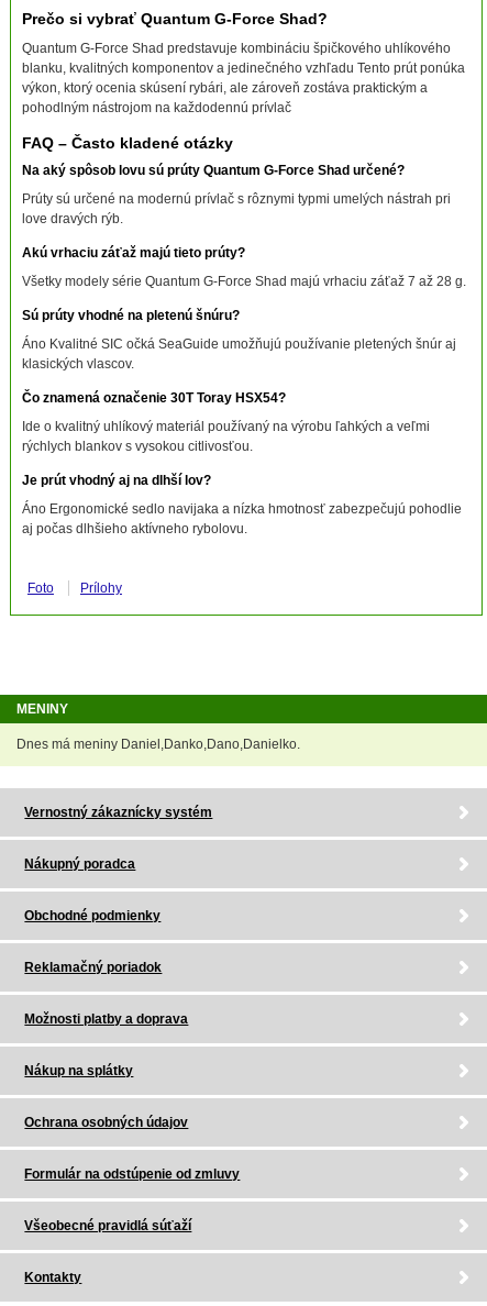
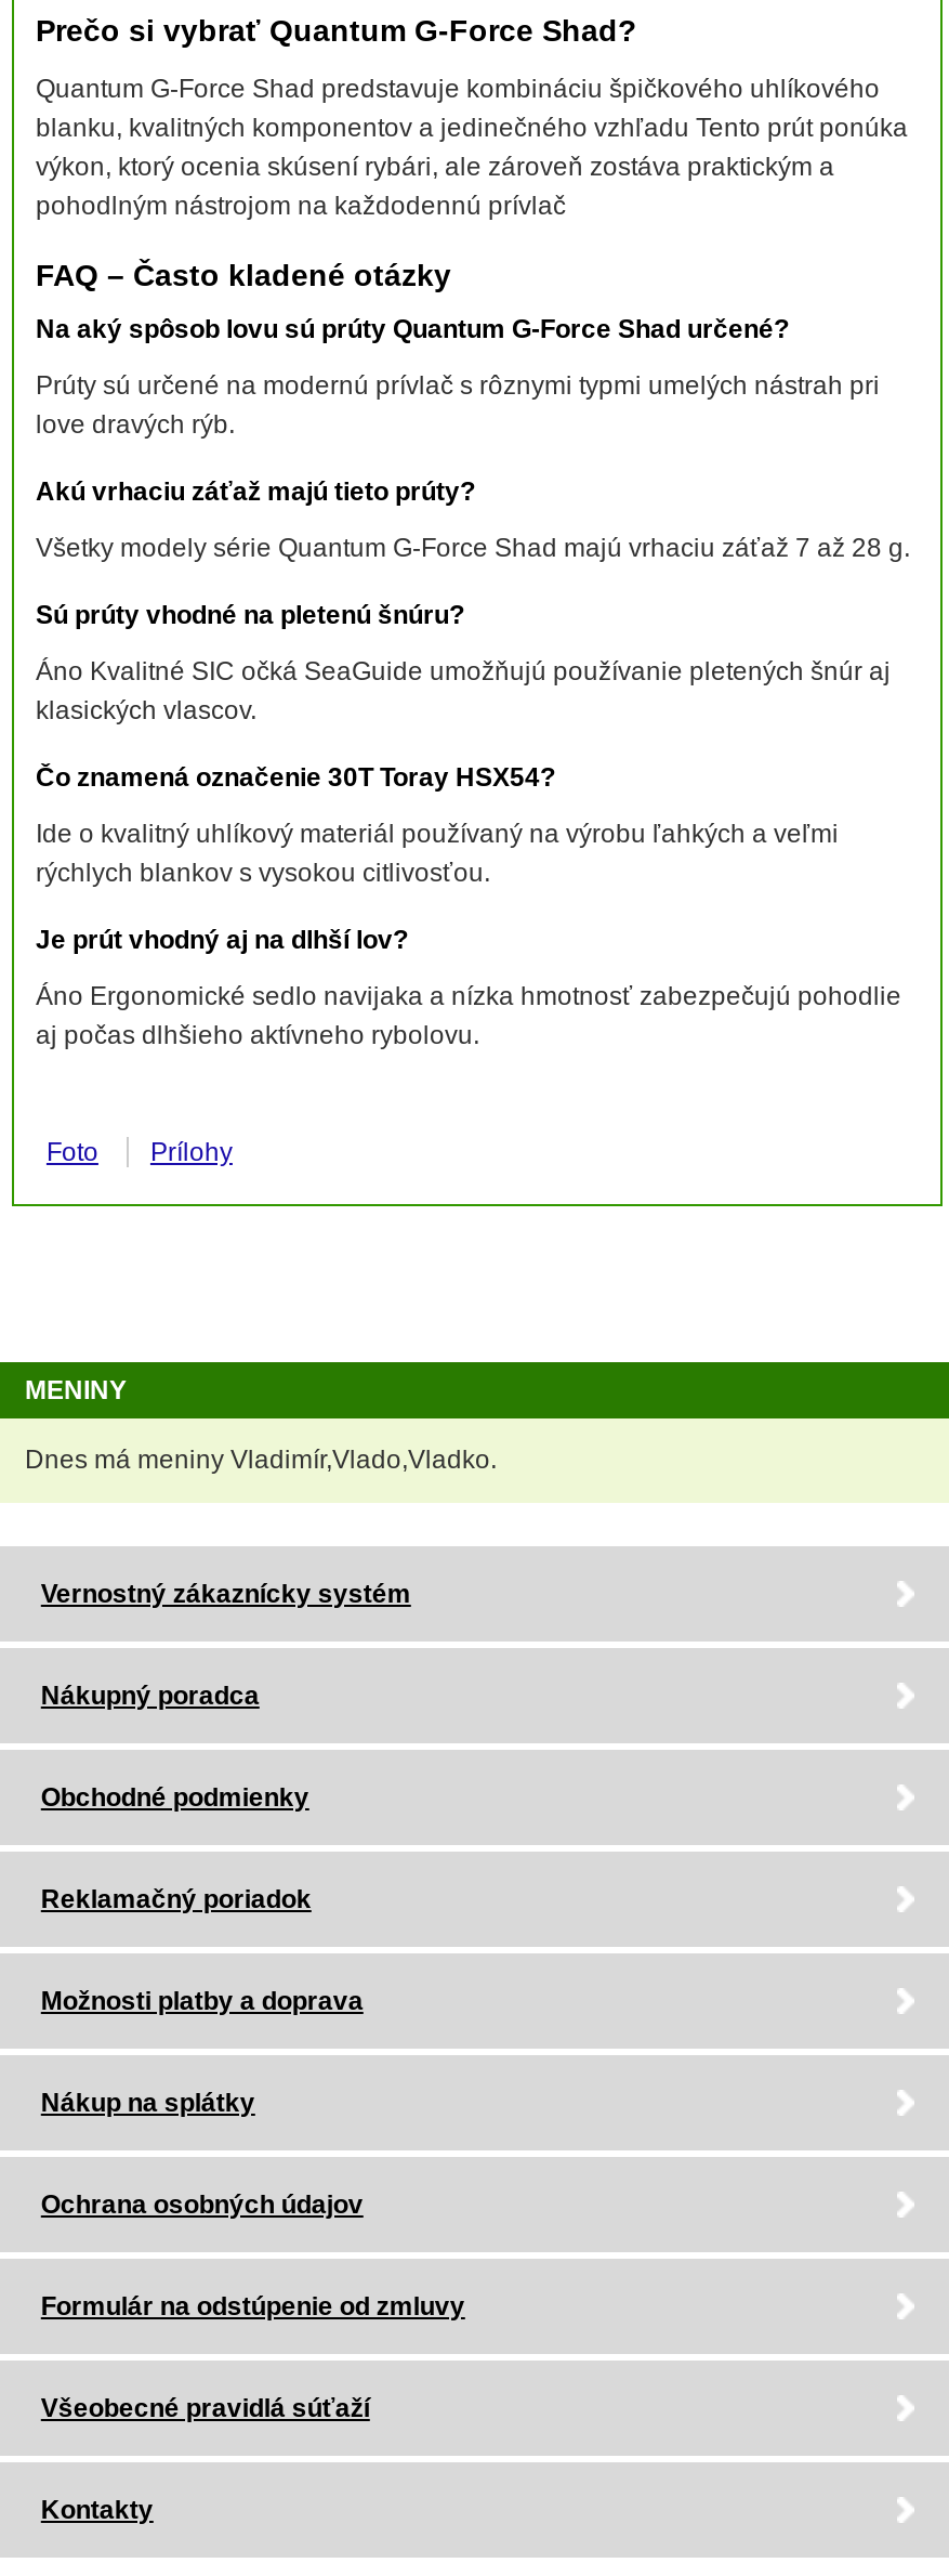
[16,737,300,752] Dnes má meniny Daniel,Danko,Dano,Danielko. -> [25,1444,497,1475] Dnes má meniny Vladimír,Vlado,Vladko.

